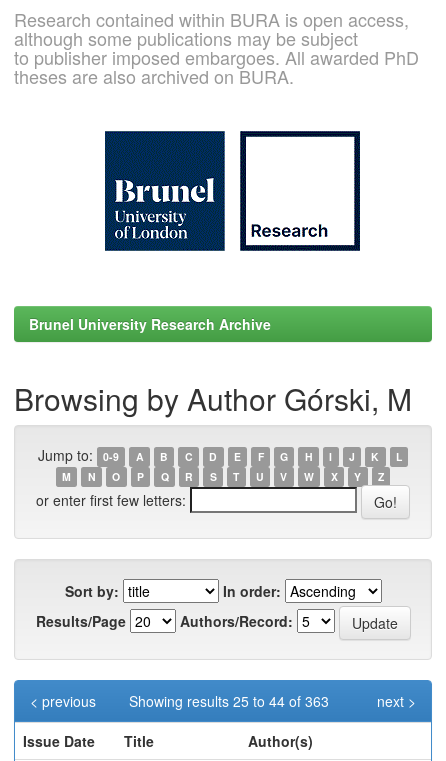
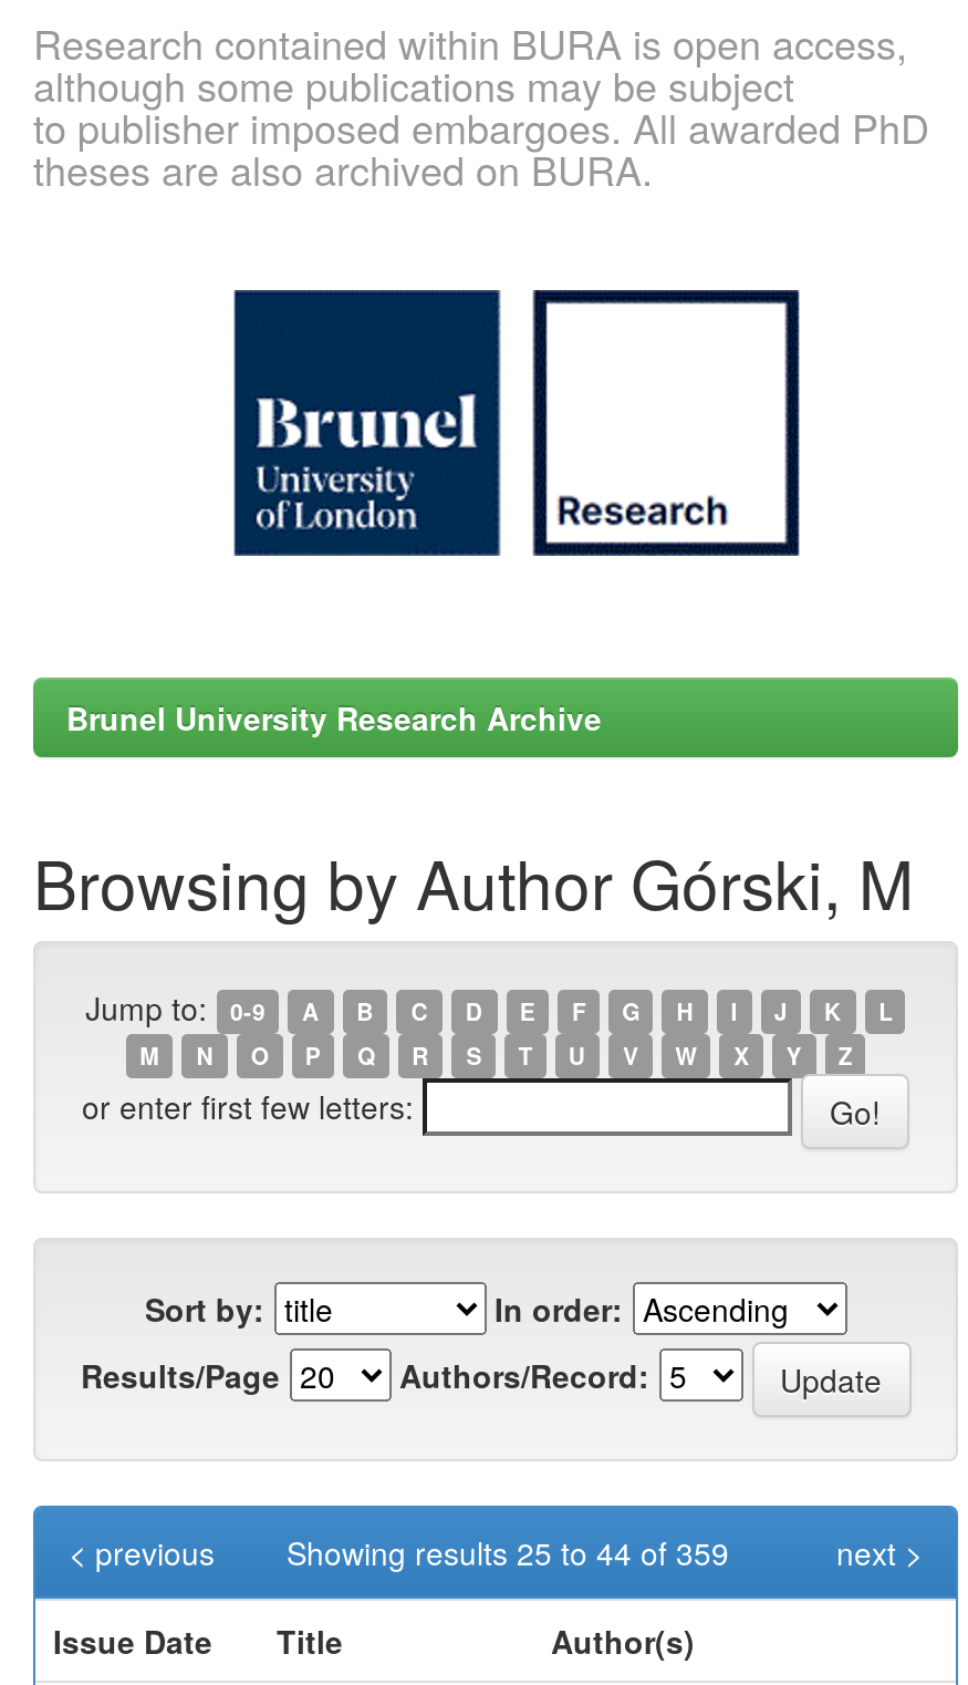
[128,691,332,711] Showing results 25 to 44 of 363 -> [287,1530,738,1574] Showing results 25 to 44 of 359

